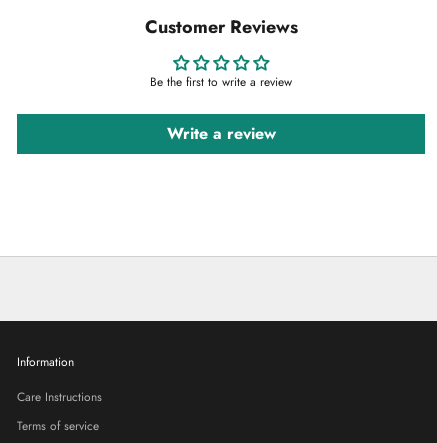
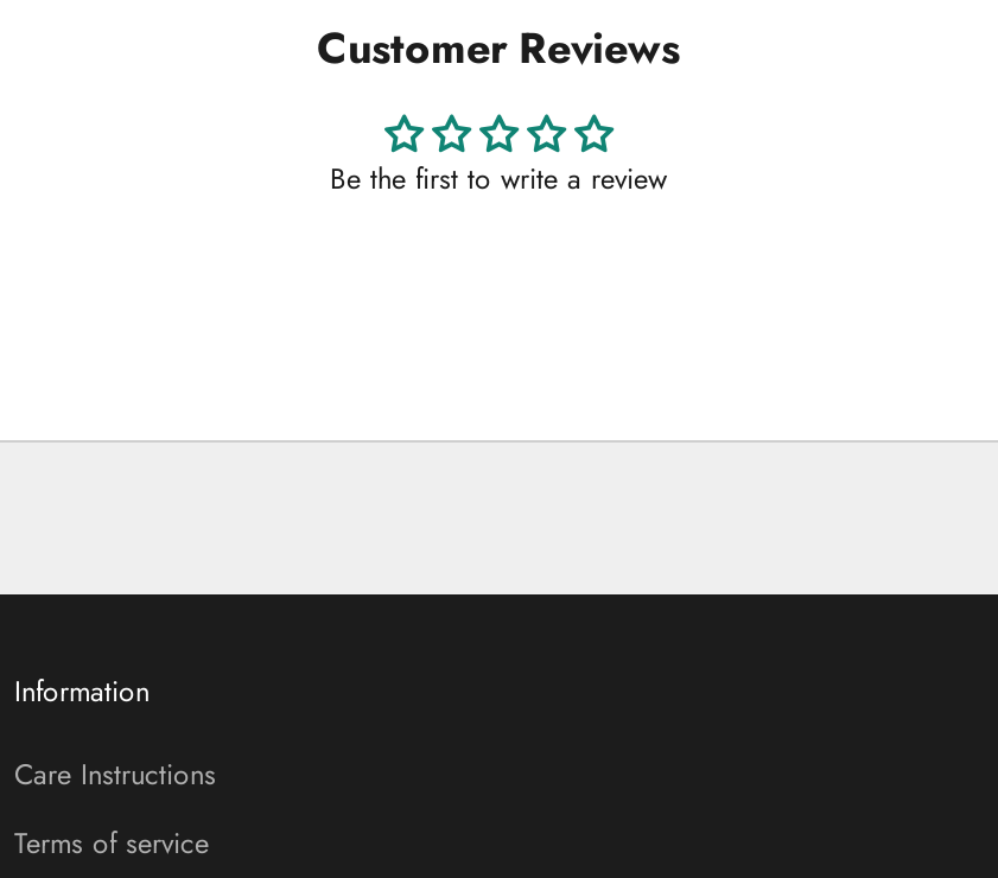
[166,122,275,145] Write a review -> none

